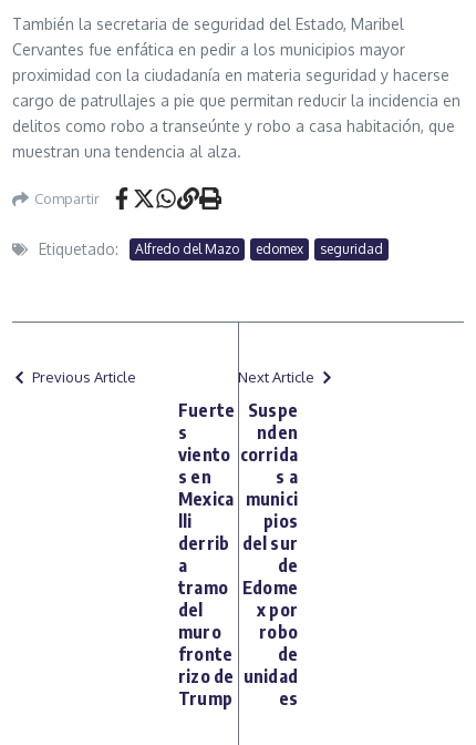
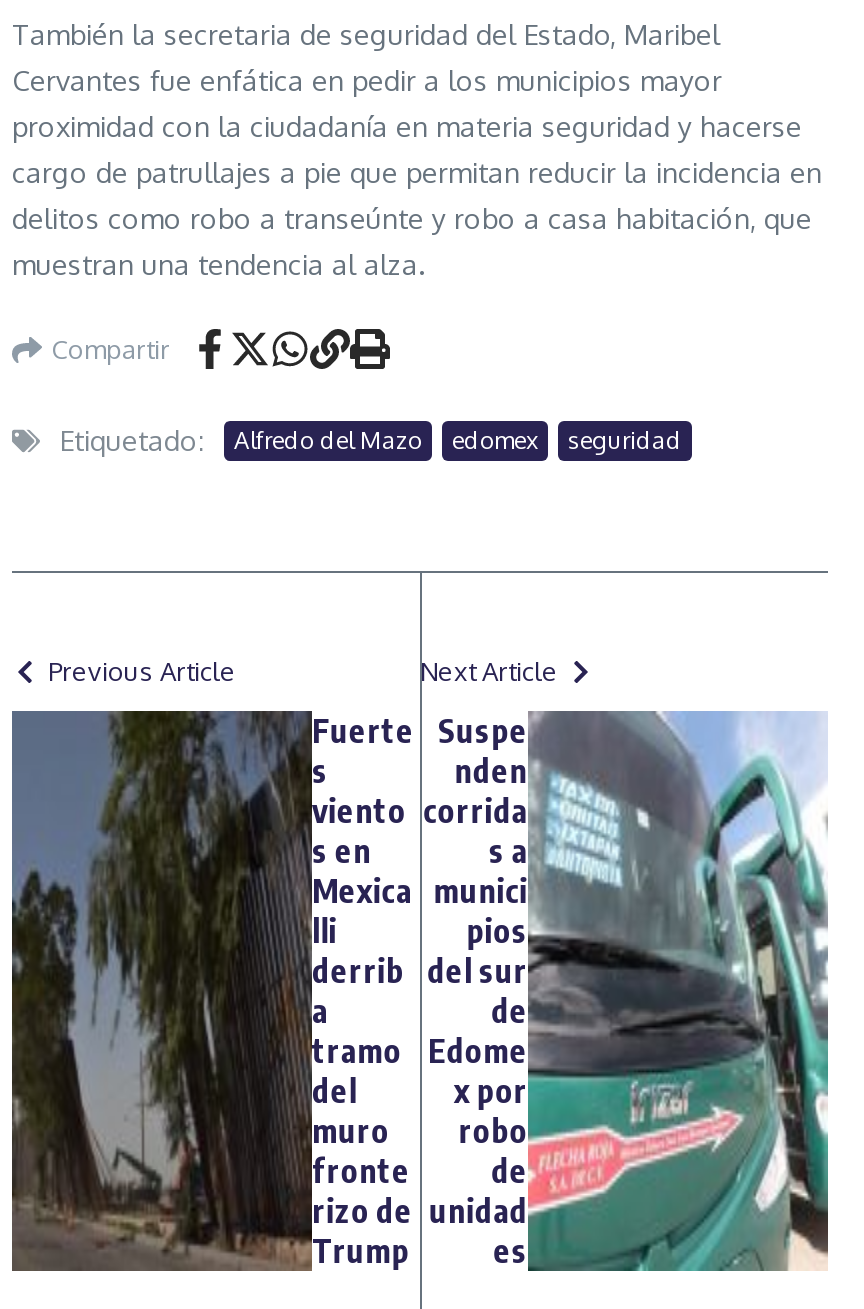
none -> [10,709,306,1273] [image]
none -> [536,709,830,1273] [image]

